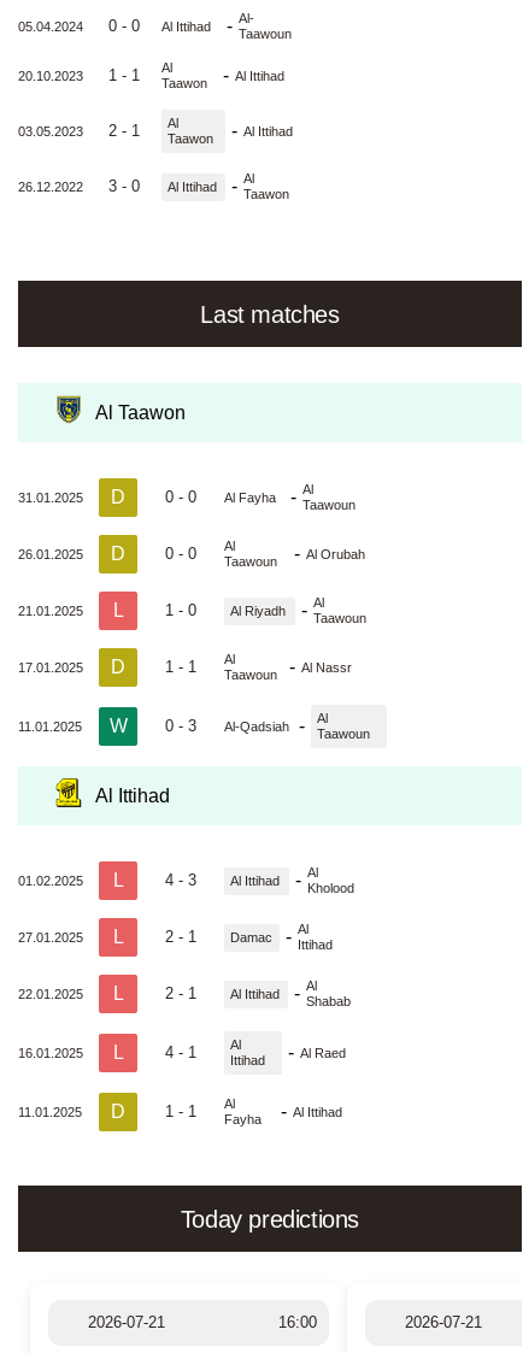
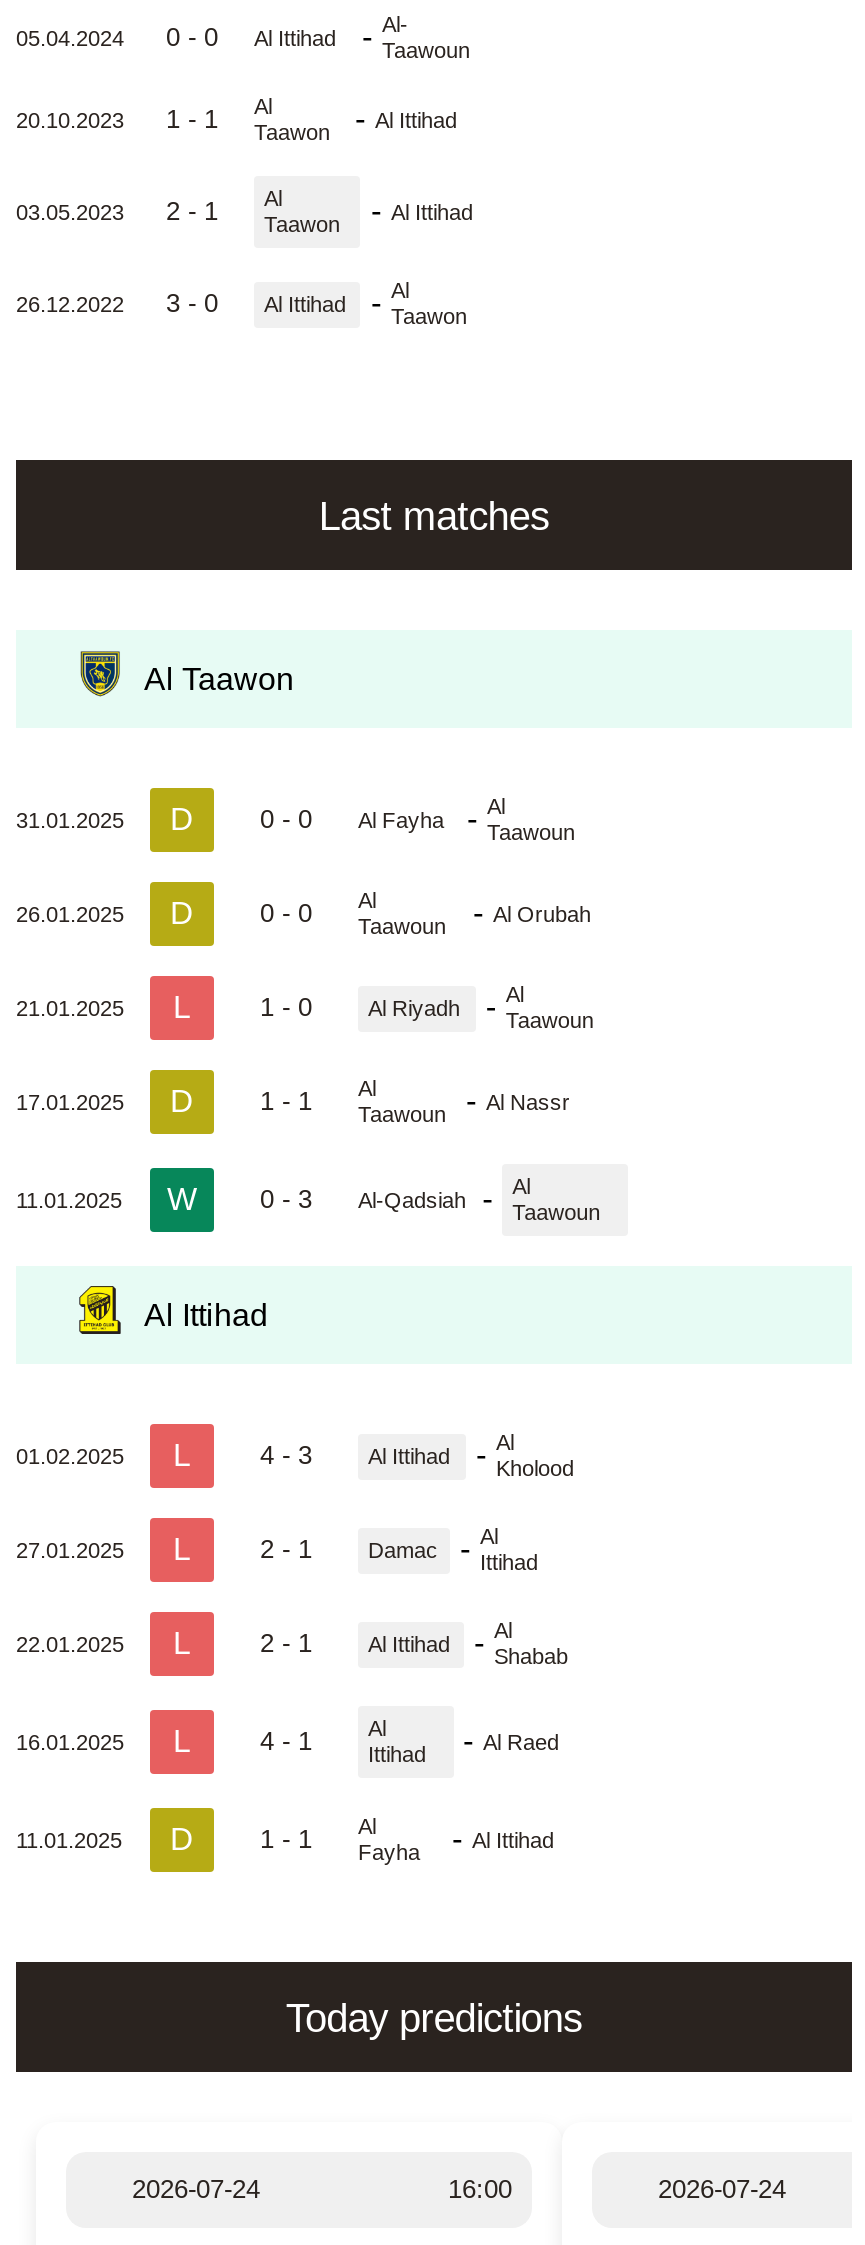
[88,1313,165,1331] 2026-07-21 -> [132,2174,260,2204] 2026-07-24
[405,1313,482,1331] 2026-07-21 -> [658,2174,786,2204] 2026-07-24

